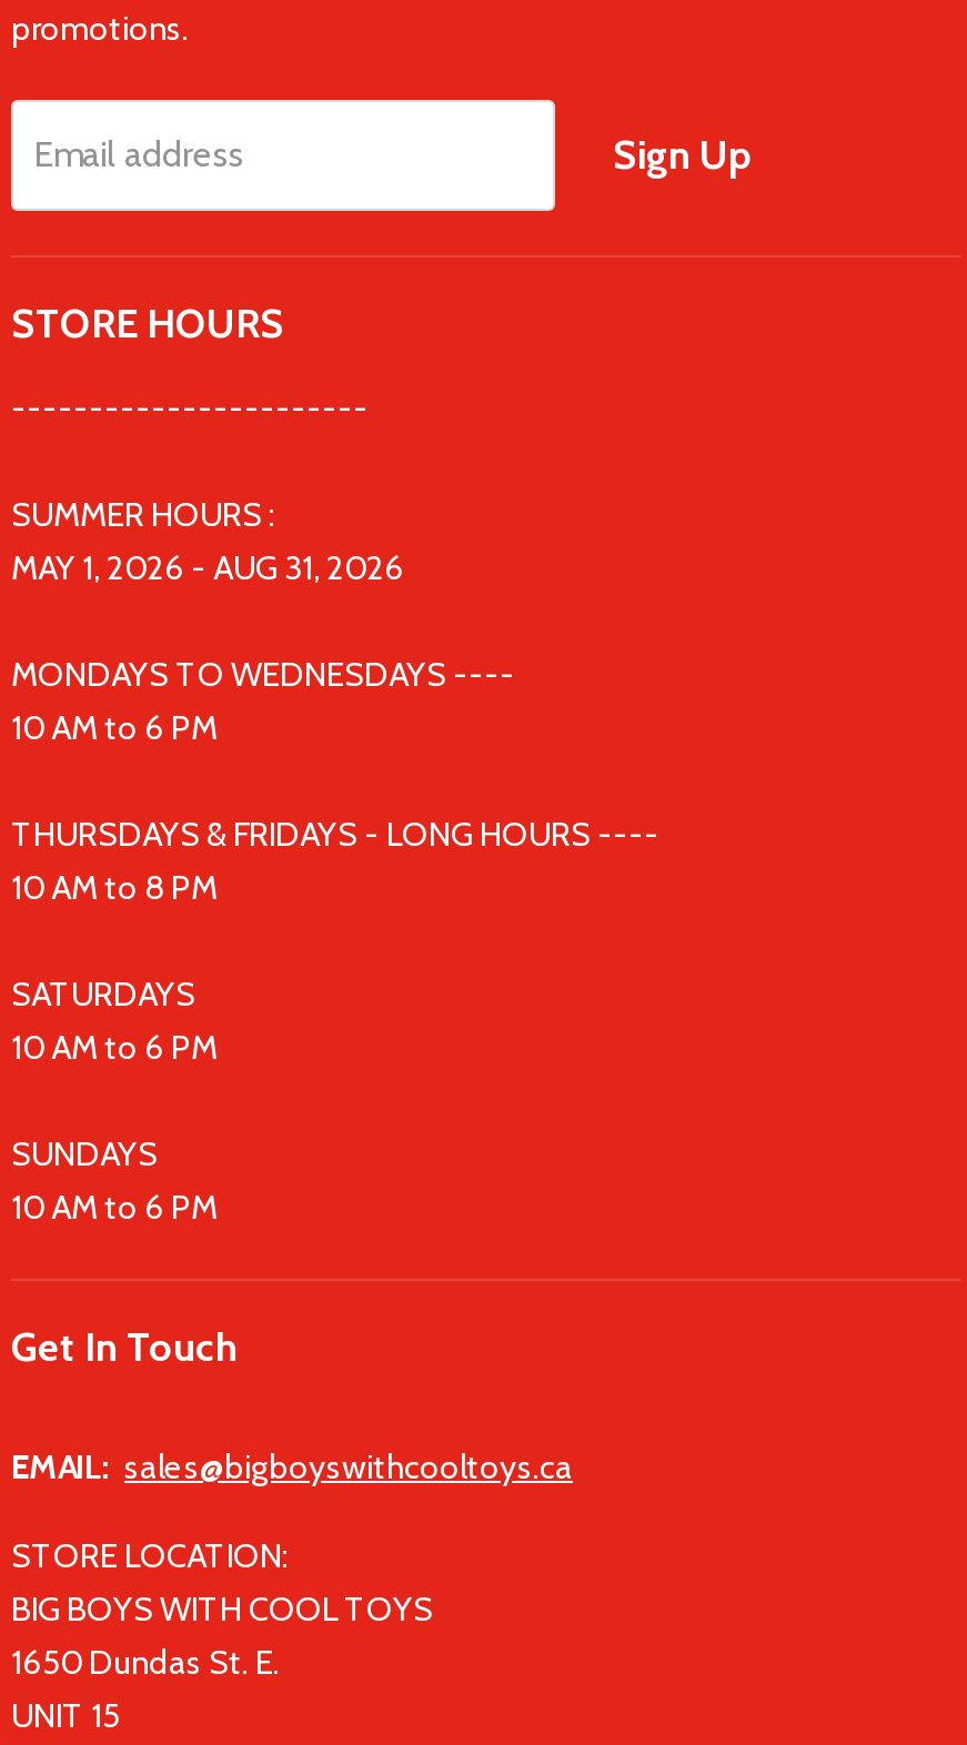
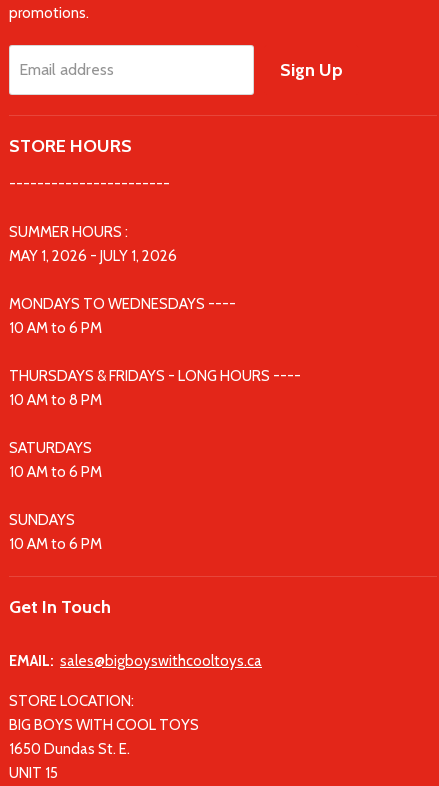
[11,549,404,589] MAY 1, 2026 - AUG 31, 2026 -> [9,247,177,265] MAY 1, 2026 - JULY 1, 2026

